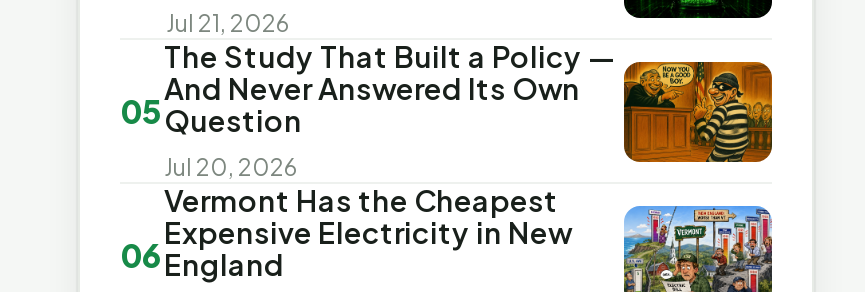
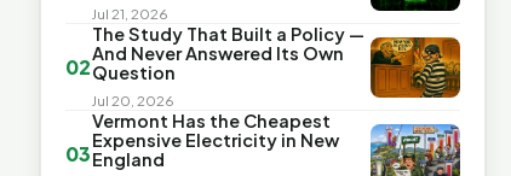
[120,90,302,138] 05 Question -> [65,54,176,83] 02 Question
[120,234,284,282] 06 England -> [65,141,165,170] 03 England

